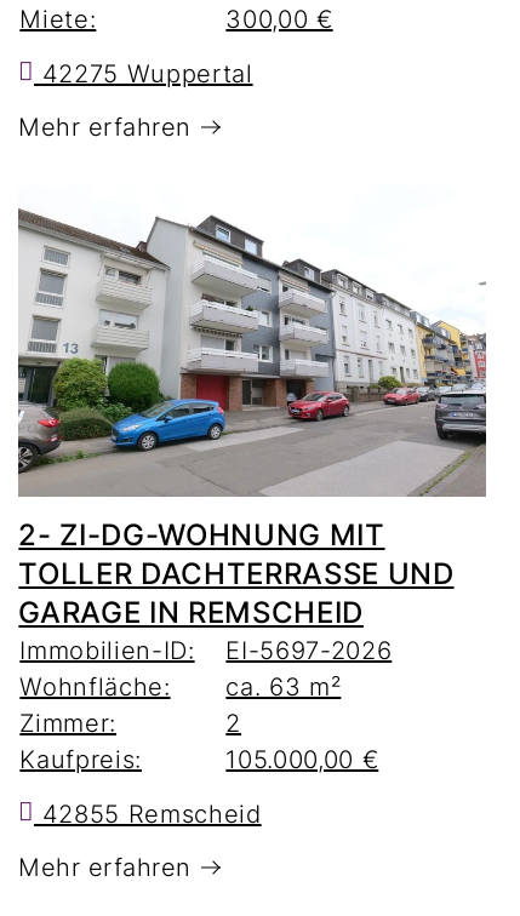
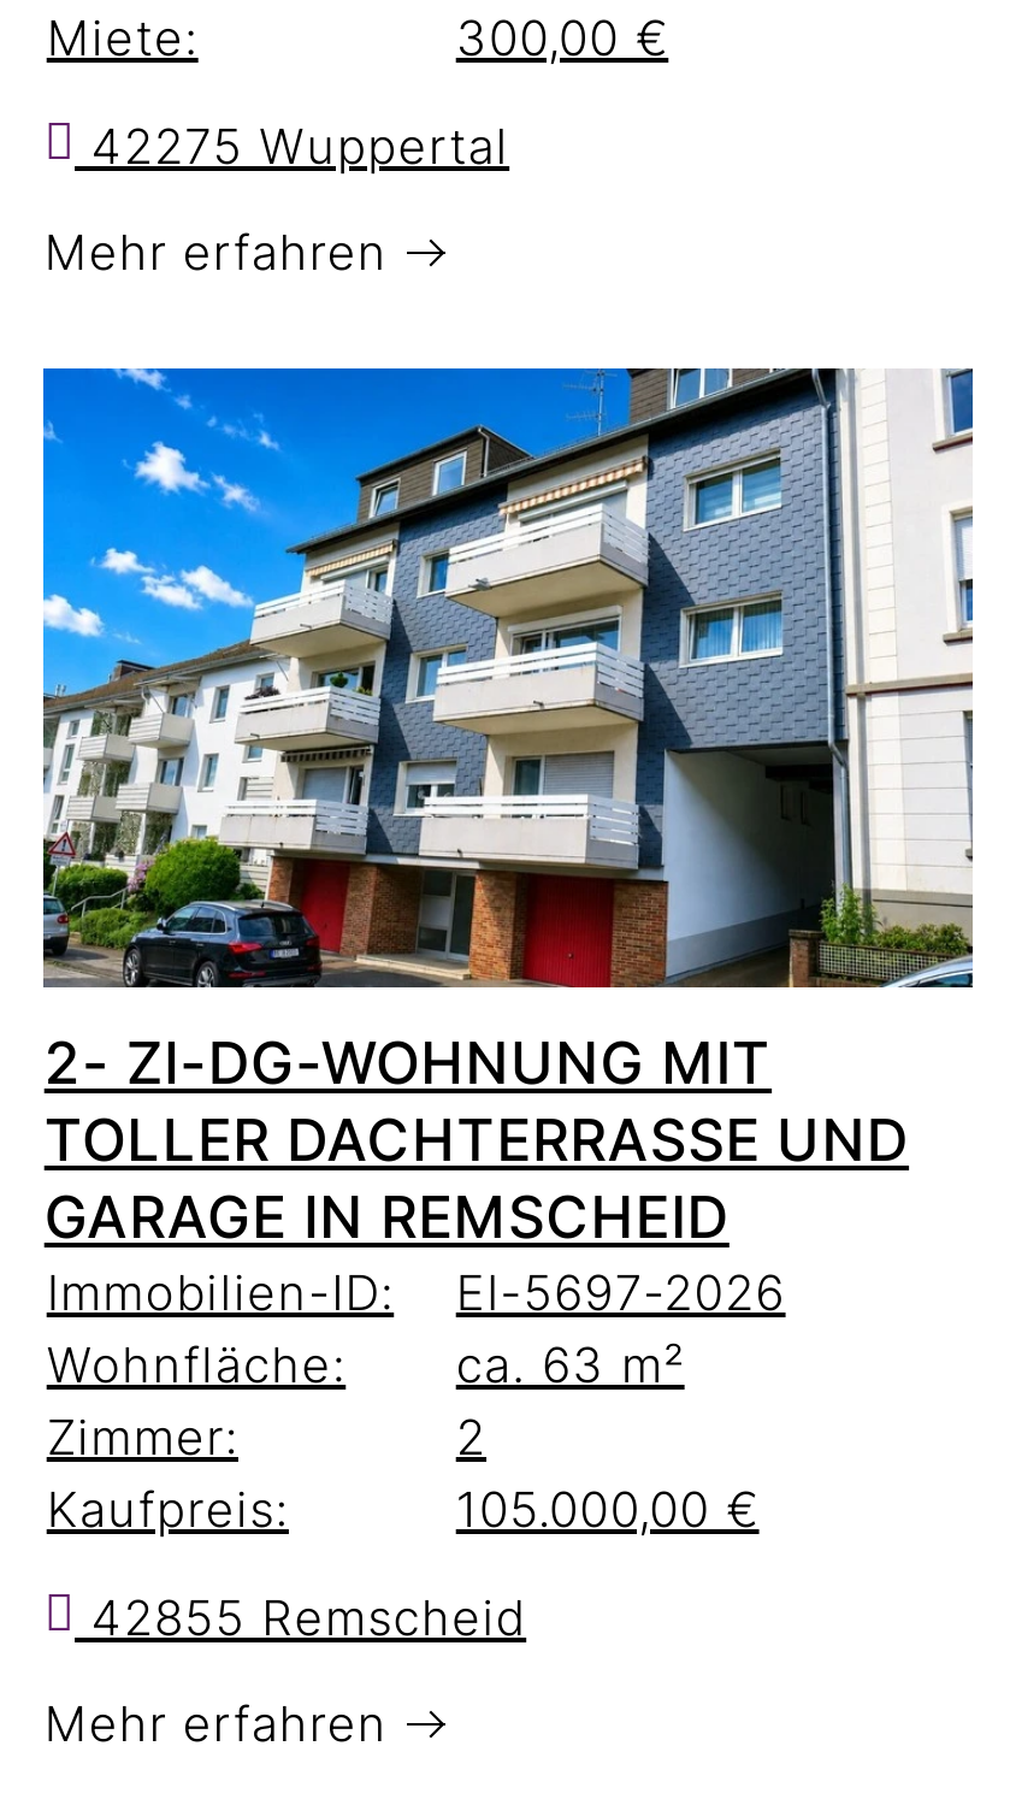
[17,185,487,497] [image] -> [41,366,975,990] [image]

